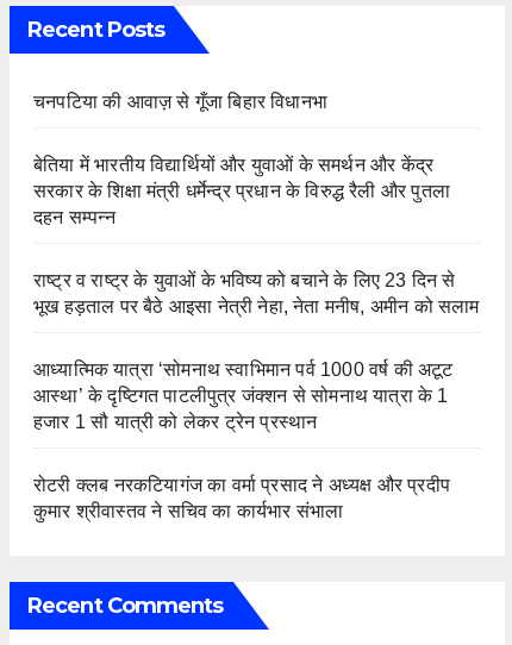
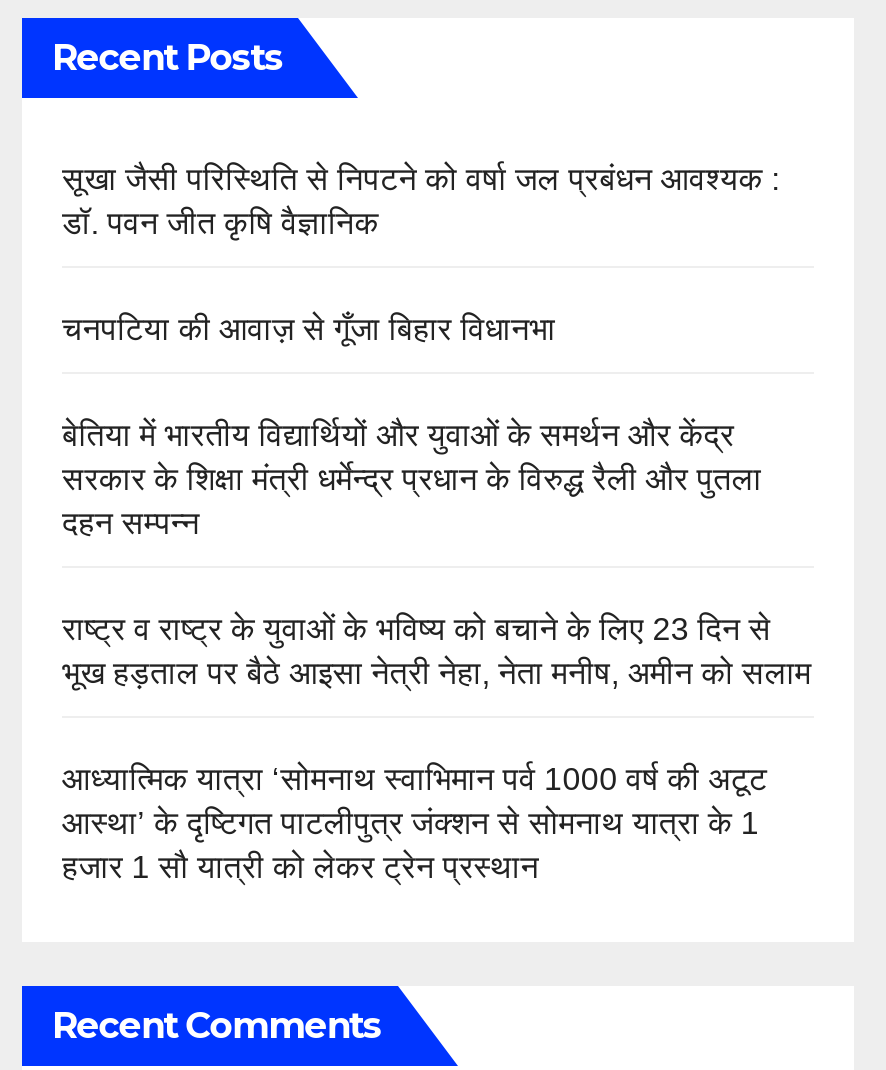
none -> [62,162,780,240] सूखा जैसी परिस्थिति से निपटने को वर्षा जल प्रबंधन आवश्यक : | डॉ. पवन जीत कृषि वैज्ञानिक
moved [33,92,479,432] -> [62,312,811,884]: चनपटिया की आवाज़ से गूँजा बिहार विधानभा | बेतिया में भारतीय विद्यार्थियों और युवाओं के समर्थन और केंद्र | सरकार के शिक्षा मंत्री धर्मेन्द्र प्रधान के विरुद्ध रैली और पुतला | ... | आस्था’ के दृष्टिगत पाटलीपुत्र जंक्शन से सोमनाथ यात्रा के 1 | हजार 1 सौ यात्री को लेकर ट्रेन प्रस्थान
[33,475,450,521] रोटरी क्लब नरकटियागंज का वर्मा प्रसाद ने अध्यक्ष और प्रदीप | कुमार श्रीवास्तव ने सचिव का कार्यभार संभाला -> none

